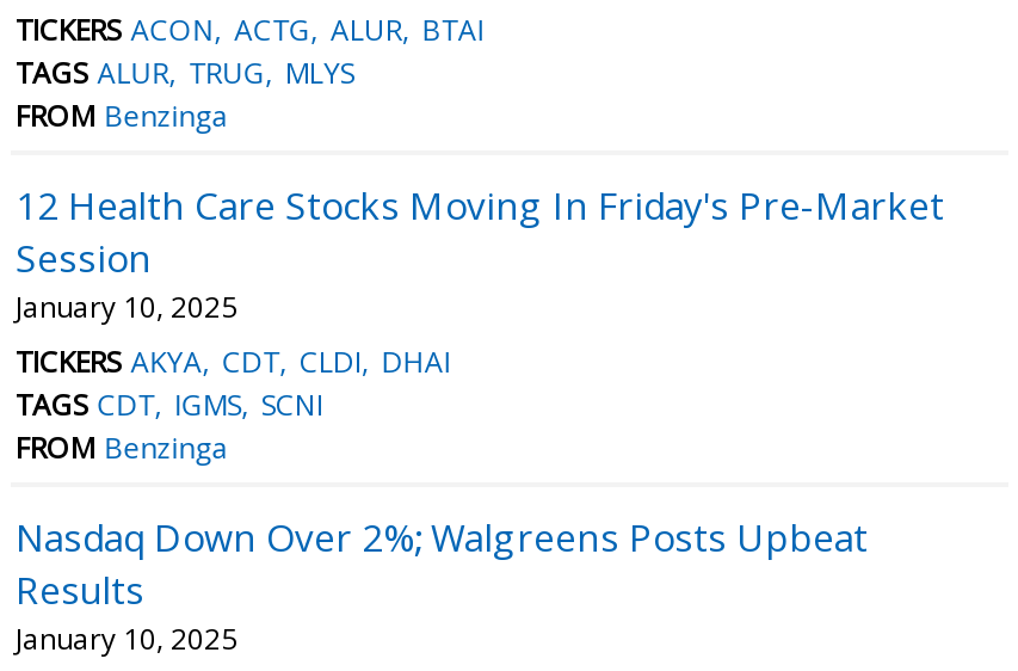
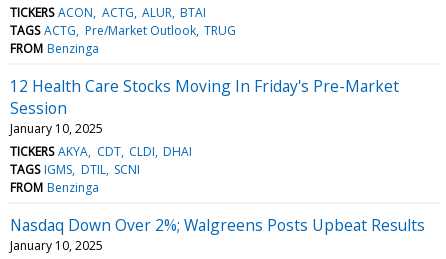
[16,52,354,93] TAGS ALUR TRUG MLYS -> [10,22,236,39] TAGS ACTG Pre/Market Outlook TRUG
[16,384,323,425] TAGS CDT IGMS SCNI -> [10,161,140,178] TAGS IGMS DTIL SCNI

